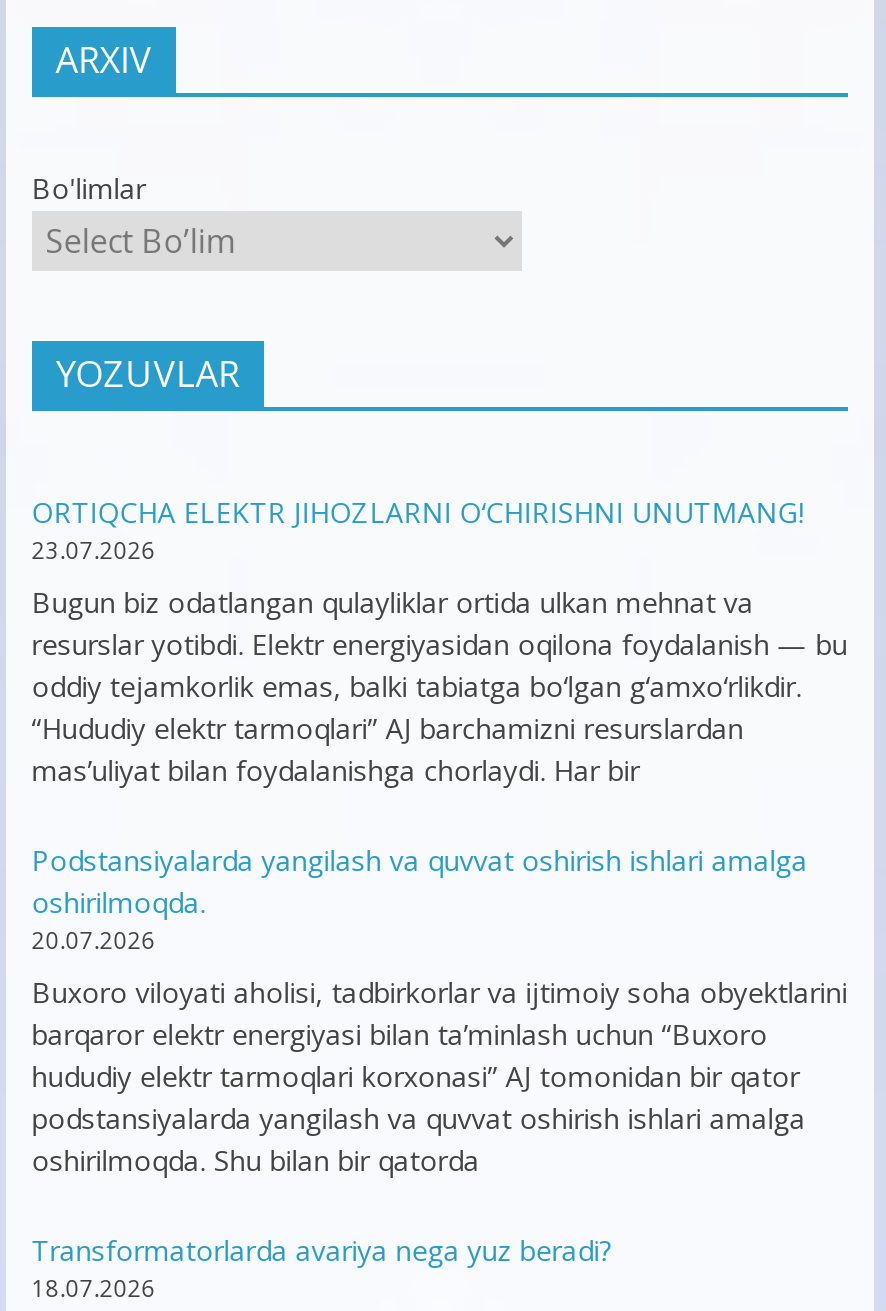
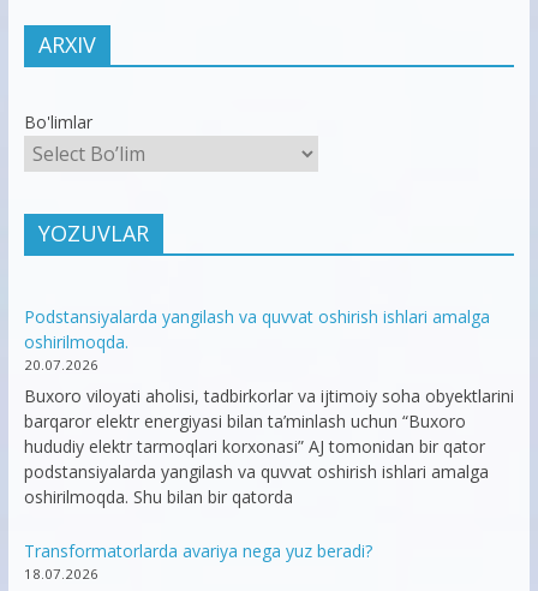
[32,492,848,788] ORTIQCHA ELEKTR JIHOZLARNI O‘CHIRISHNI UNUTMANG! | 23.07.2026 | Bugun biz odatlangan qulayliklar ortida ulkan mehnat va | resurslar yotibdi. Elektr energiyasidan oqilona foydalanish — bu | oddiy tejamkorlik emas, balki tabiatga bo‘lgan g‘amxo‘rlikdir. | “Hududiy elektr tarmoqlari” AJ barchamizni resurslardan | mas’uliyat bilan foydalanishga chorlaydi. Har bir -> none

